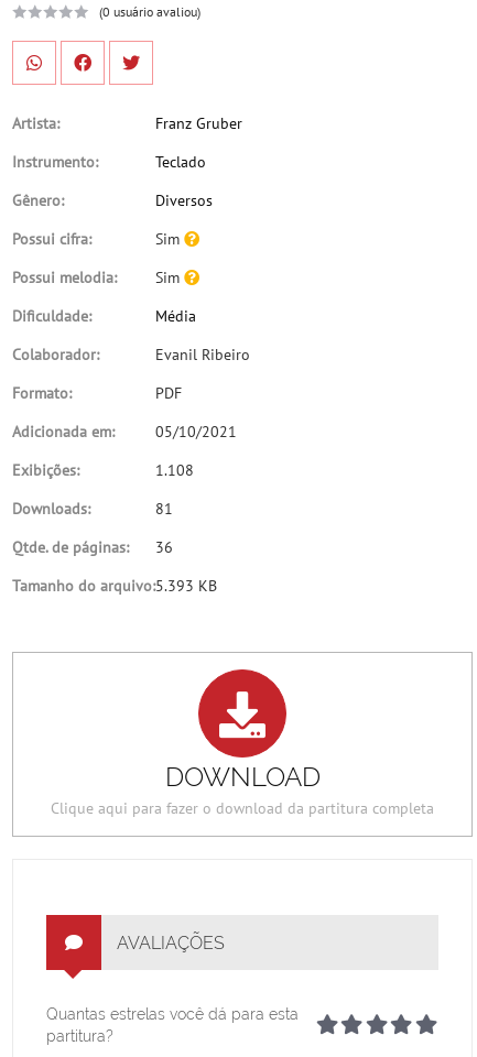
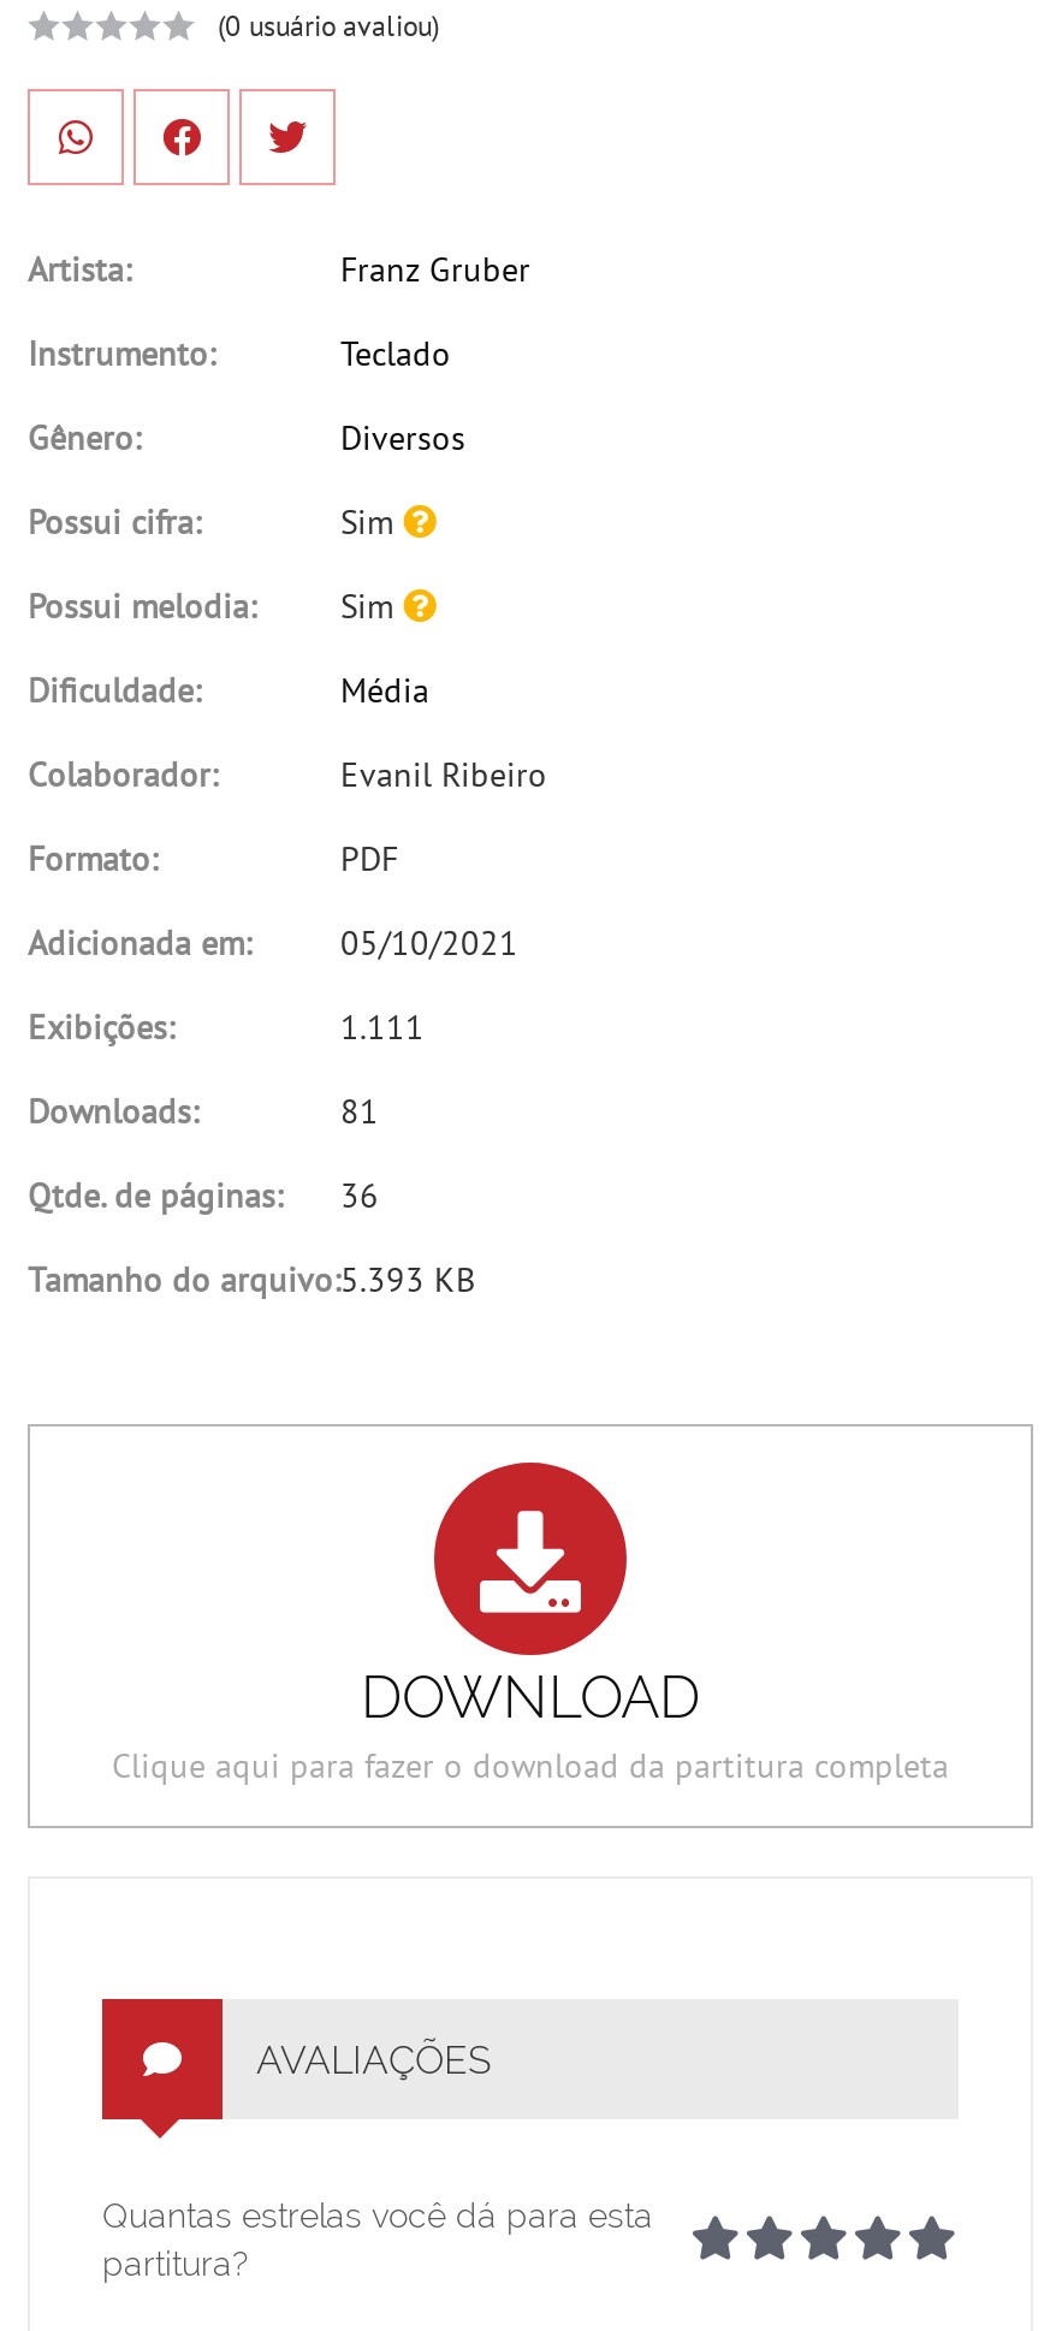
[155,461,194,480] 1.108 -> [340,1006,425,1050] 1.111

